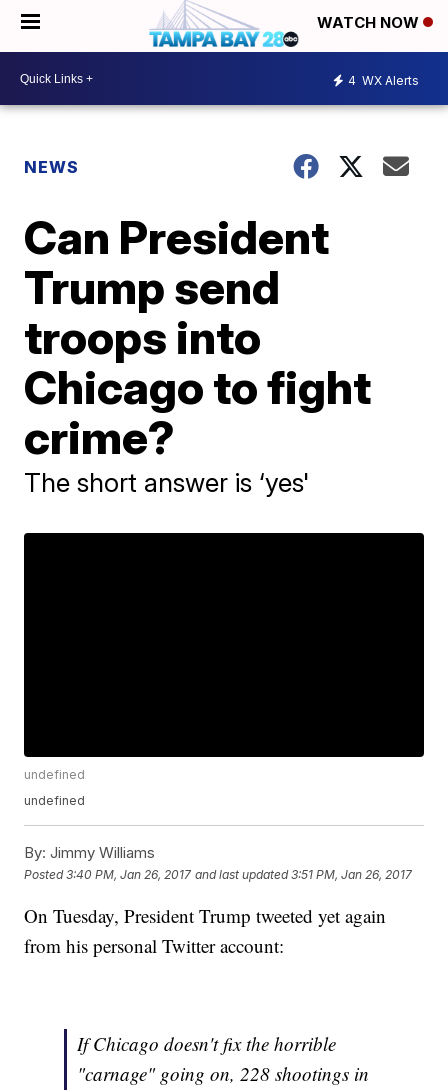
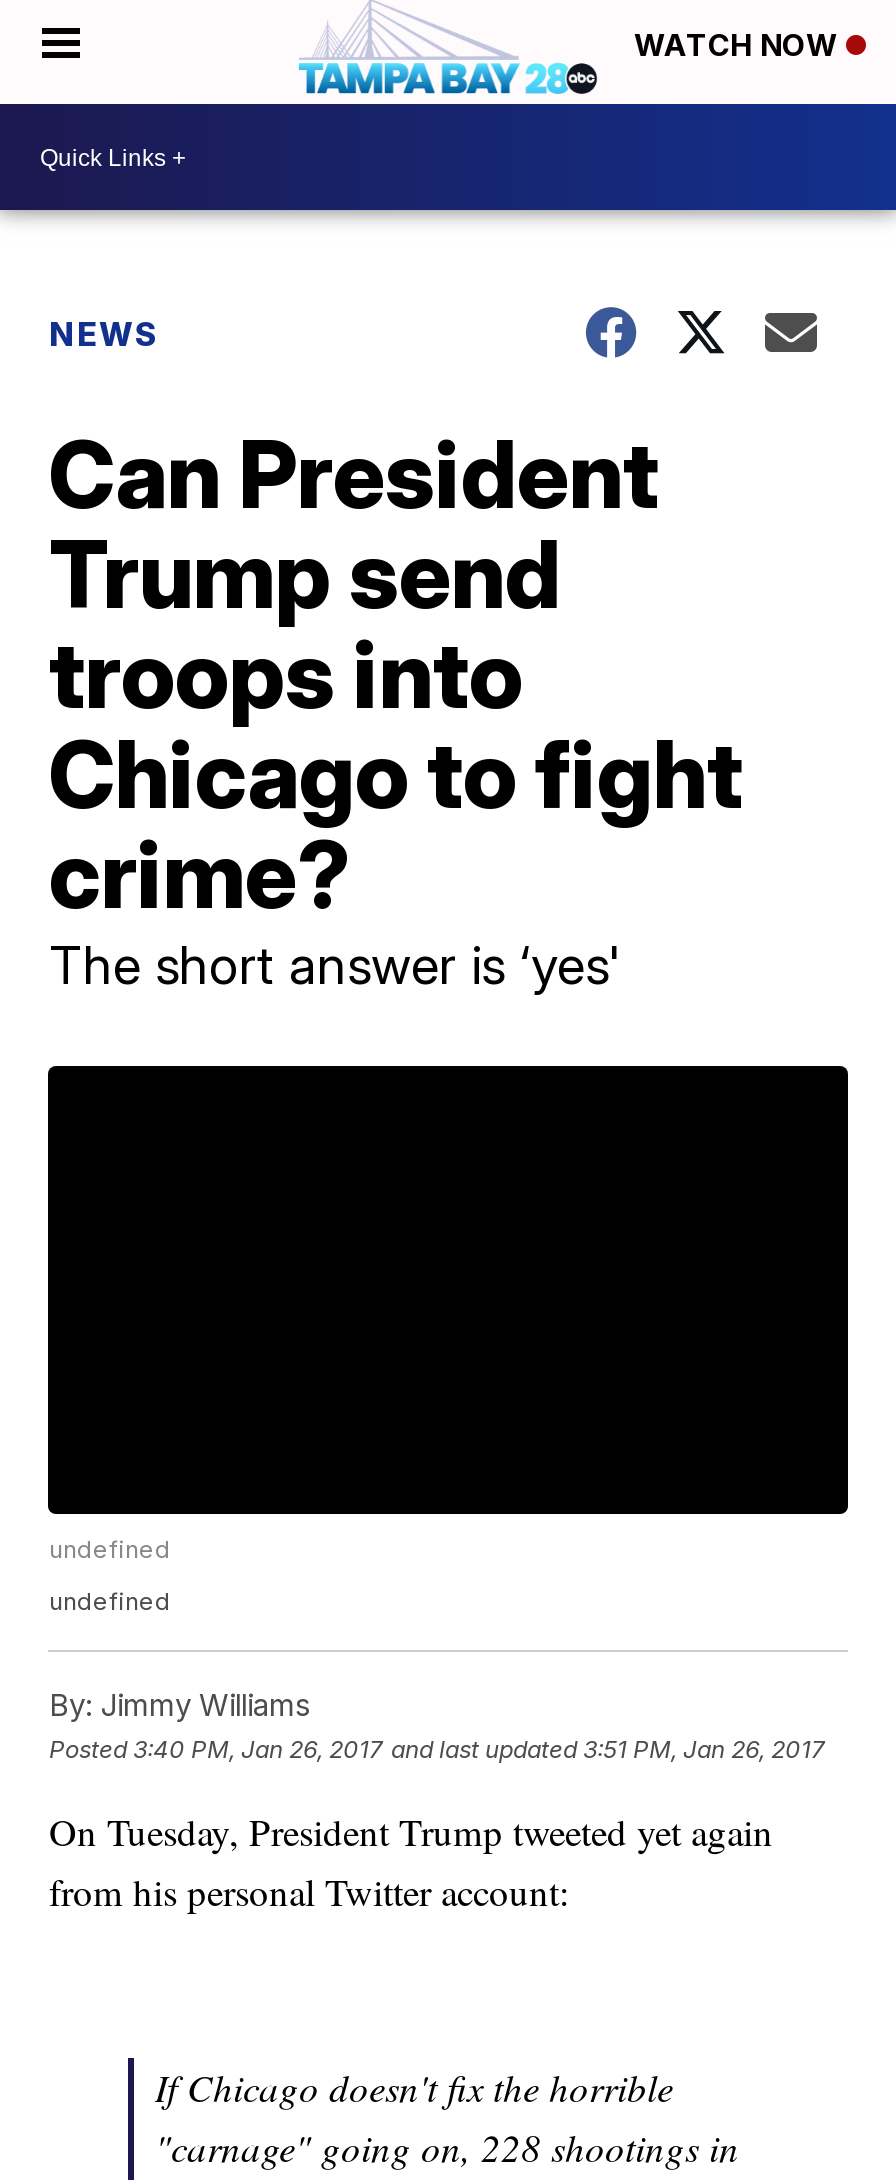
[348,72,419,87] 4 WX Alerts -> none

